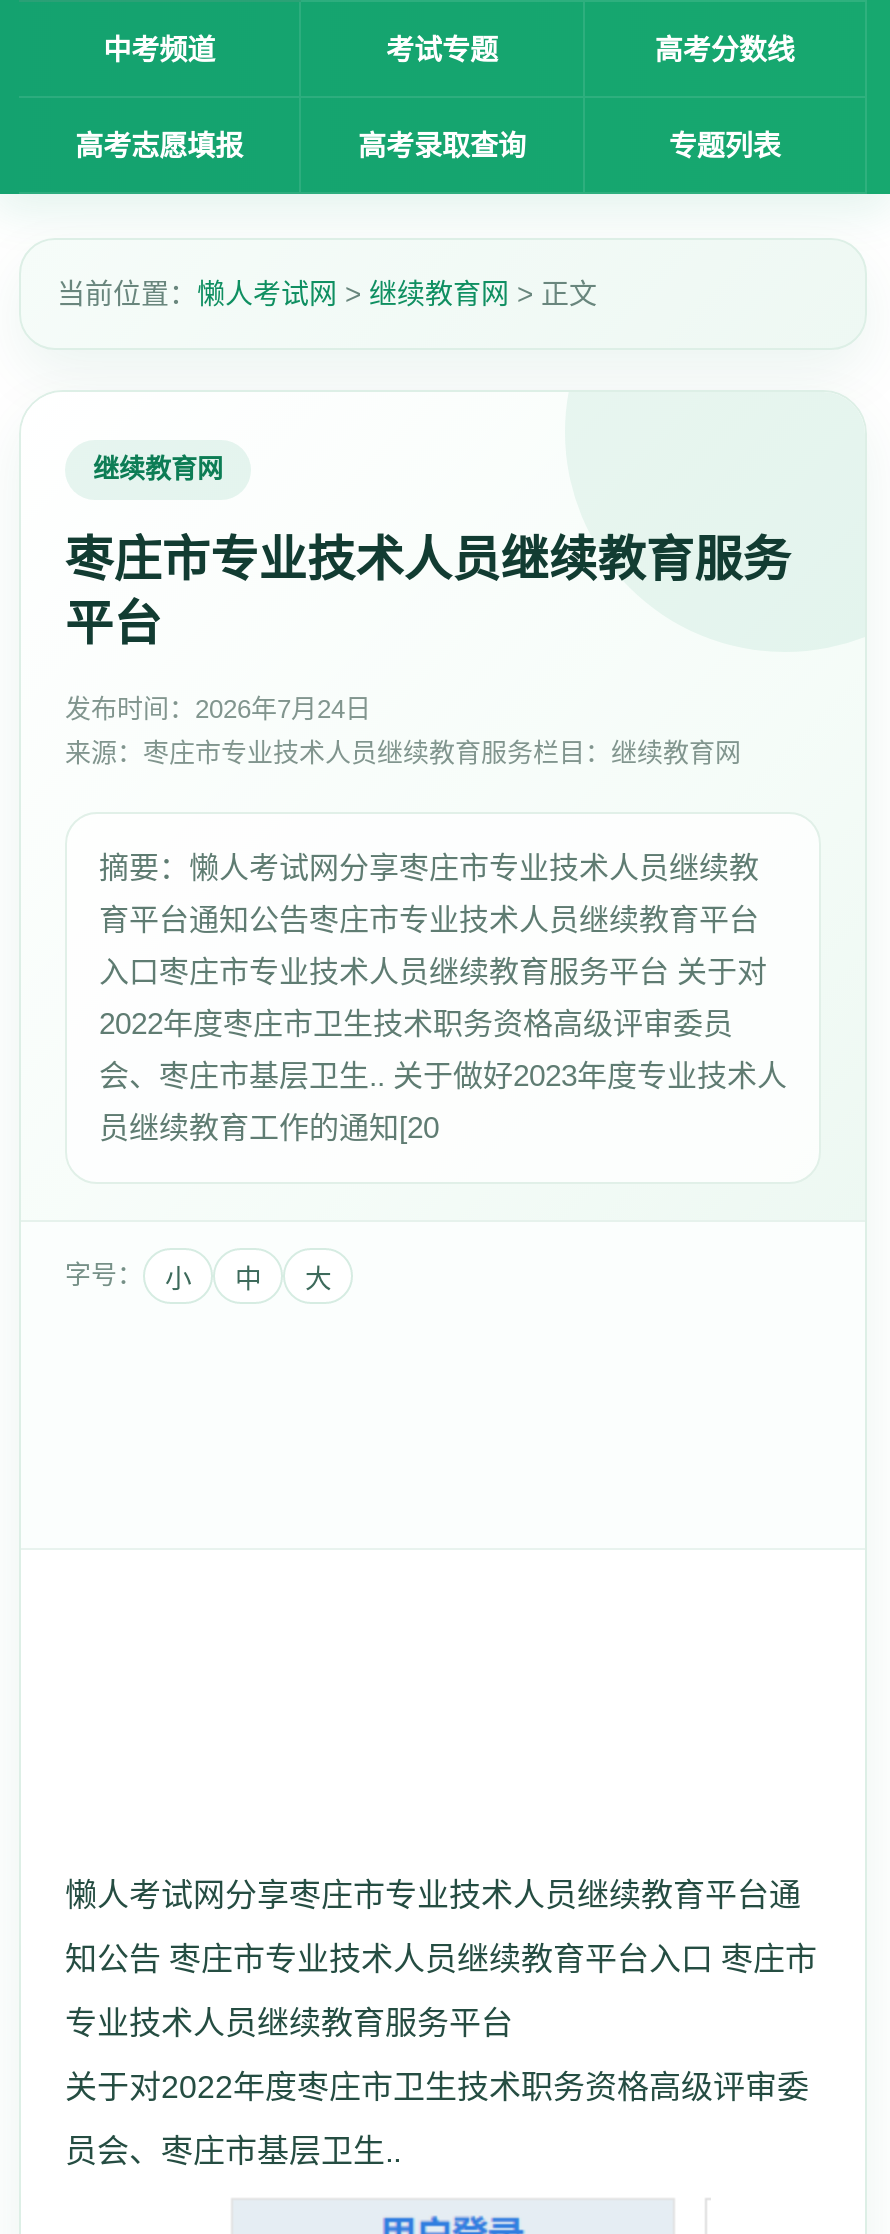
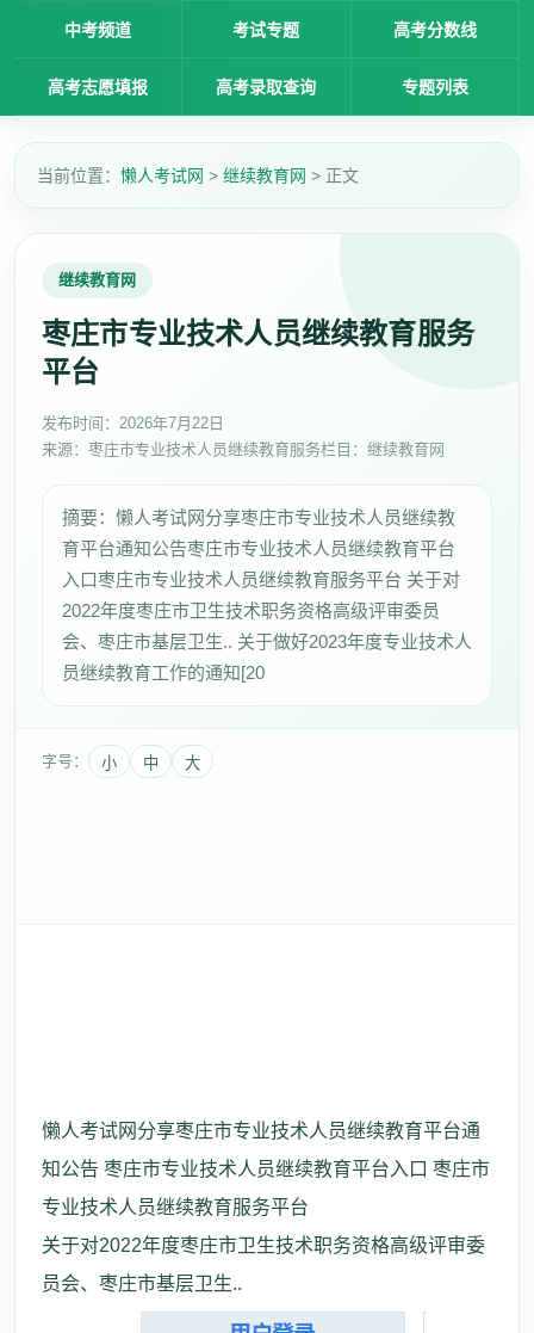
[65,694,371,724] 发布时间：2026年7月24日 -> [42,414,224,432] 发布时间：2026年7月22日

